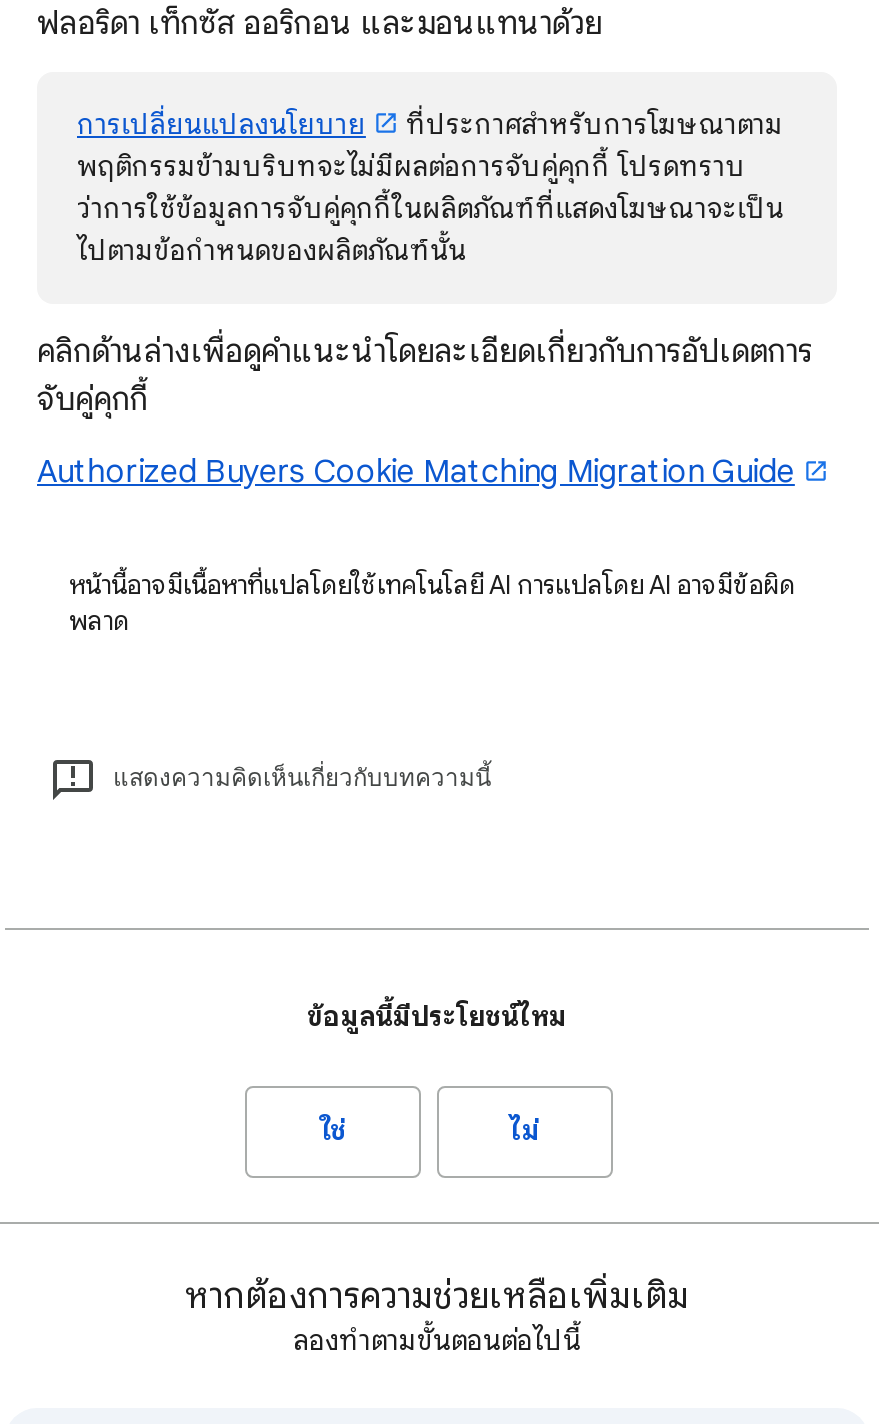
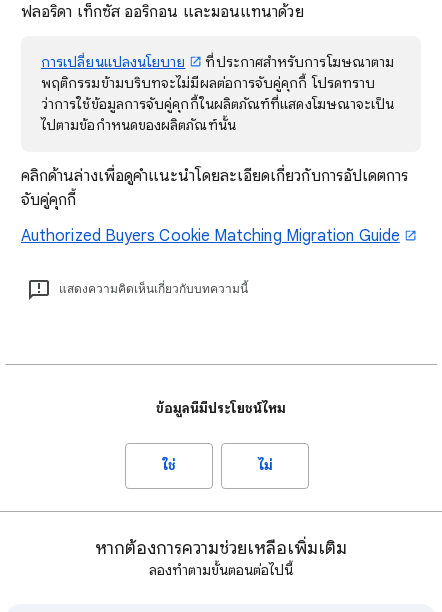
[69,568,795,638] หน้านี้อาจมีเนื้อหาที่แปลโดยใช้เทคโนโลยี AI การแปลโดย AI อาจมีข้อผิด | พลาด -> none

